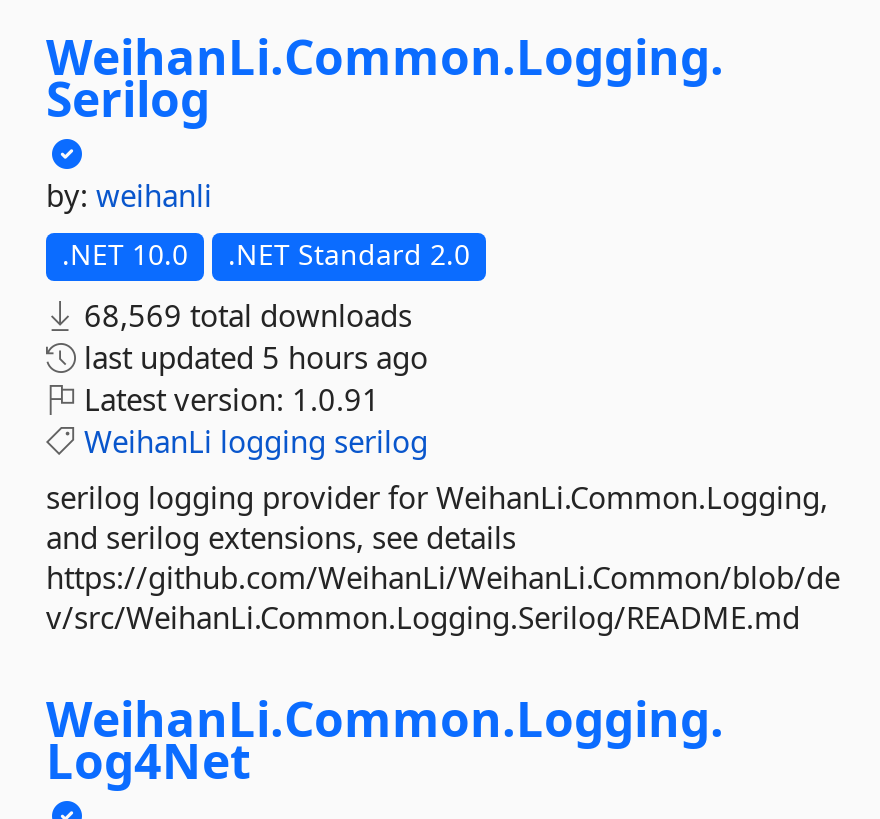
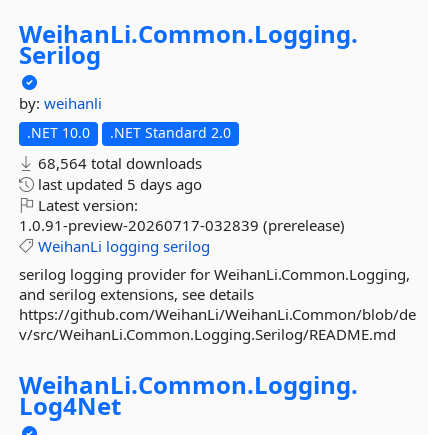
[76,295,428,419] 68,569 total downloads | last updated 5 hours ago | Latest version: 1.0.91 -> [19,153,345,235] 68,564 total downloads | last updated 5 days ago | Latest version: | 1.0.91-preview-20260717-032839 (prerelease)

